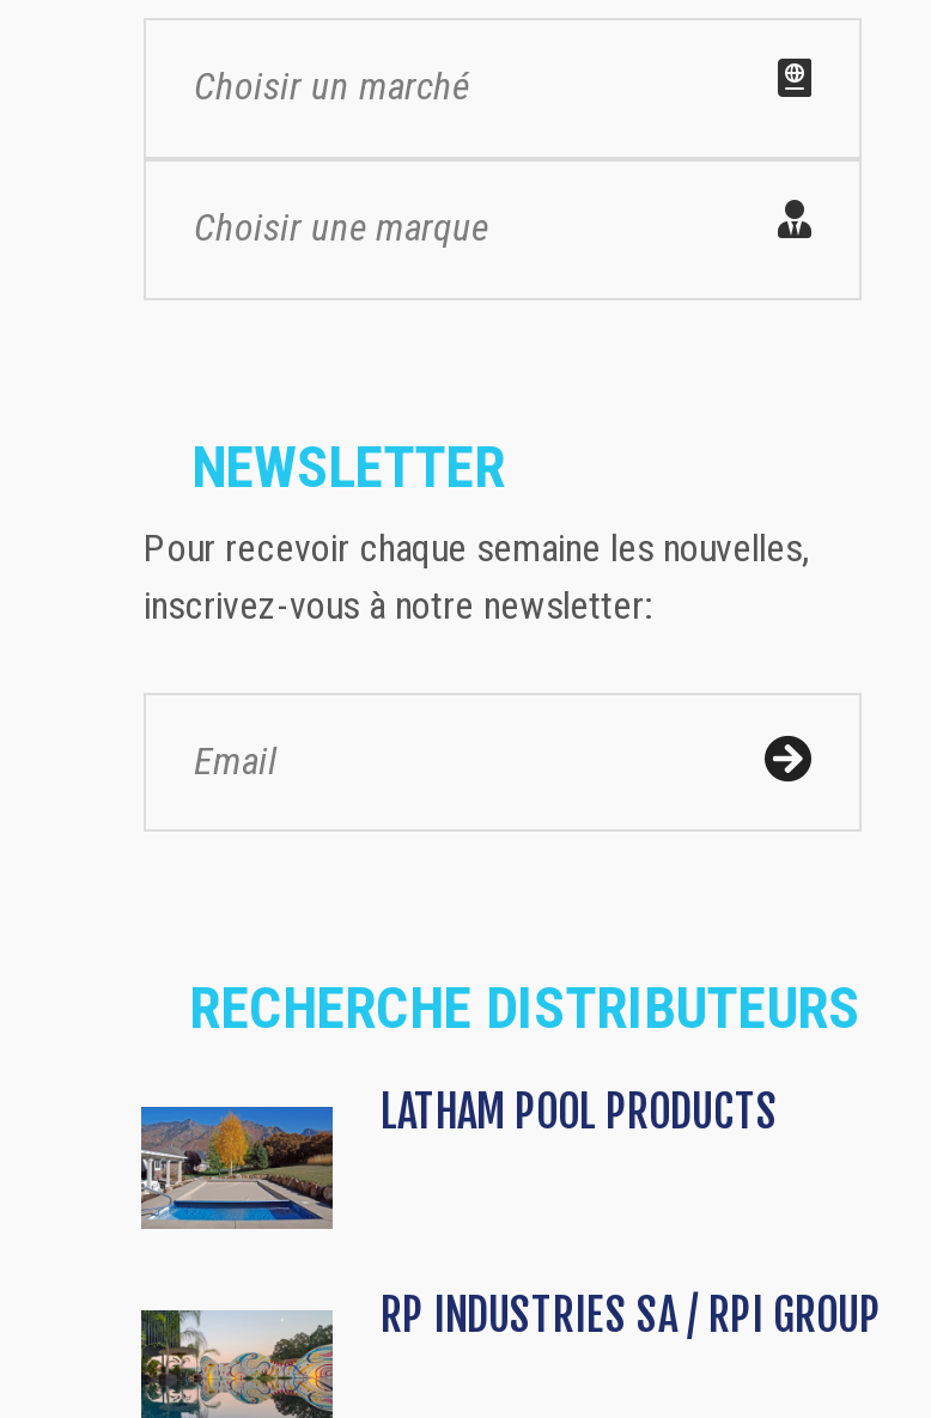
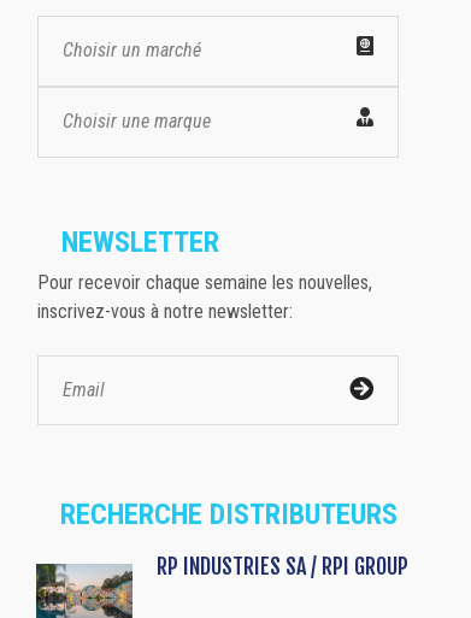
[139,1084,778,1231] [image] | LATHAM POOL PRODUCTS -> none

